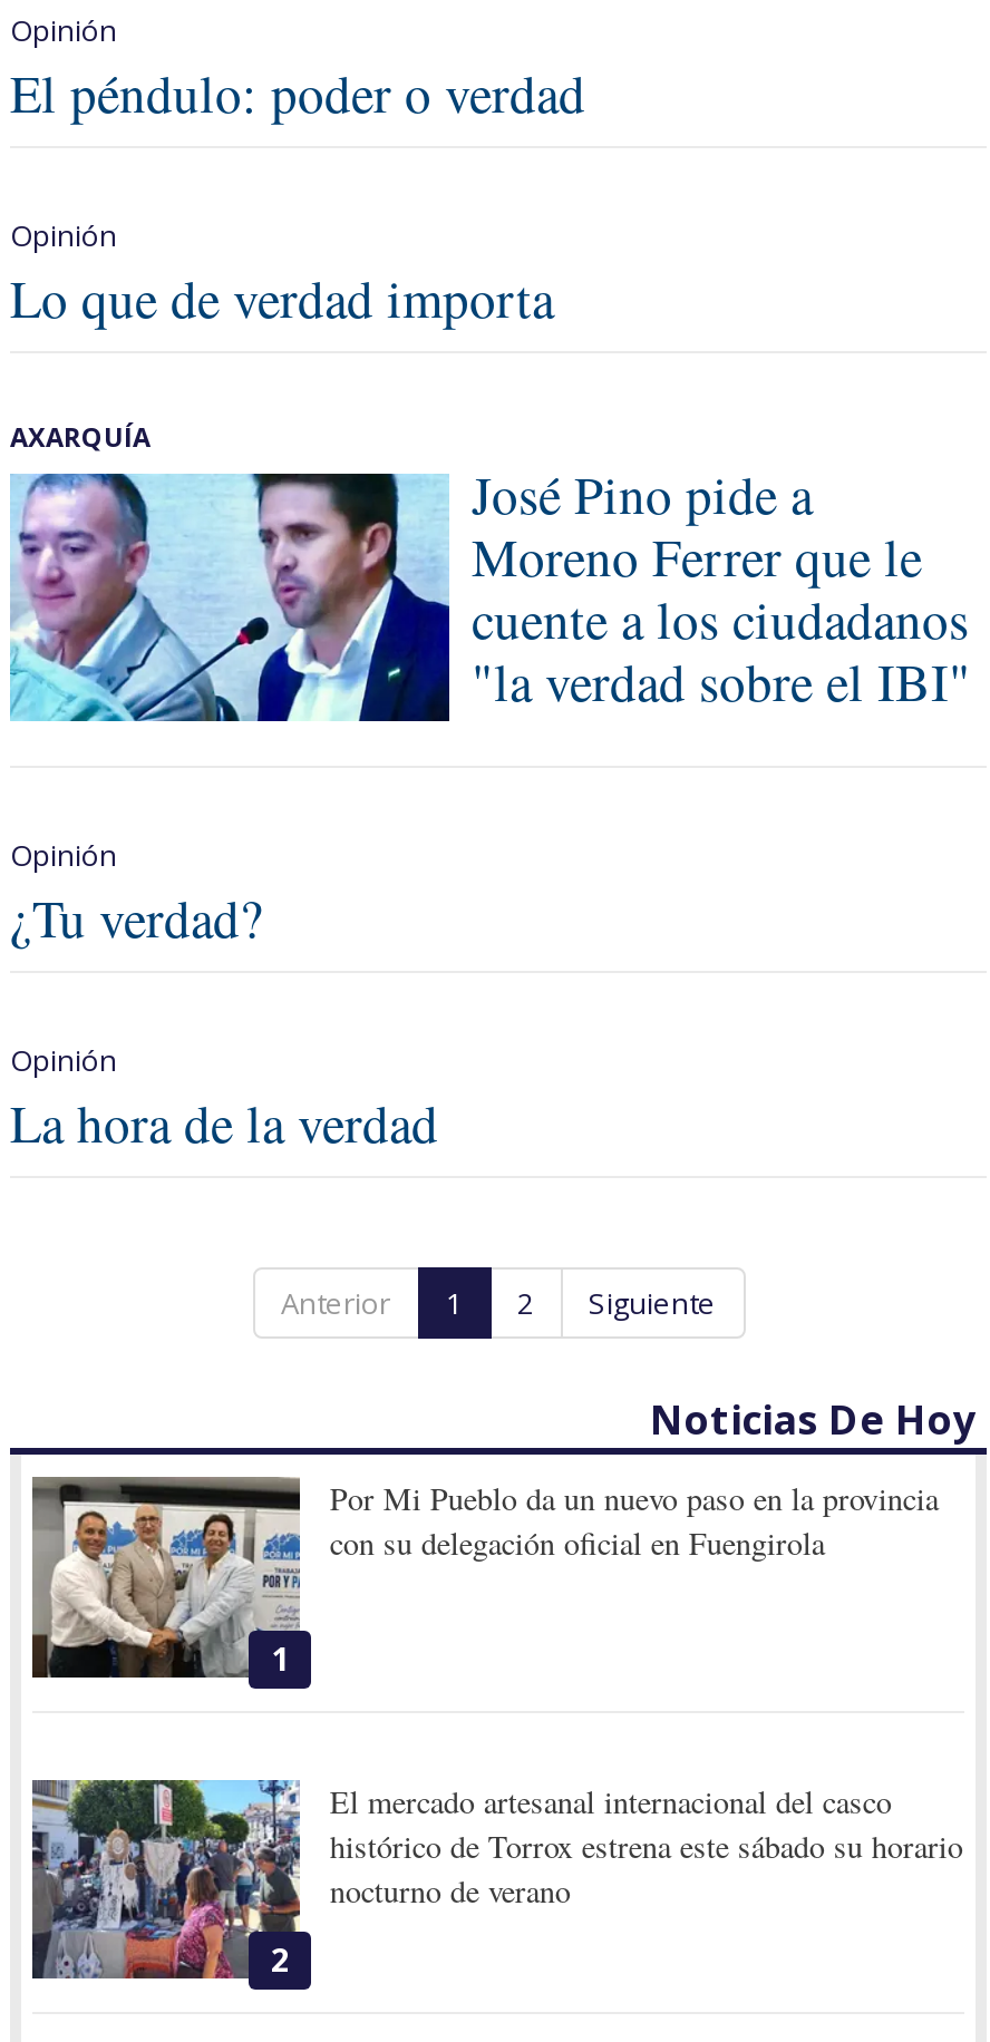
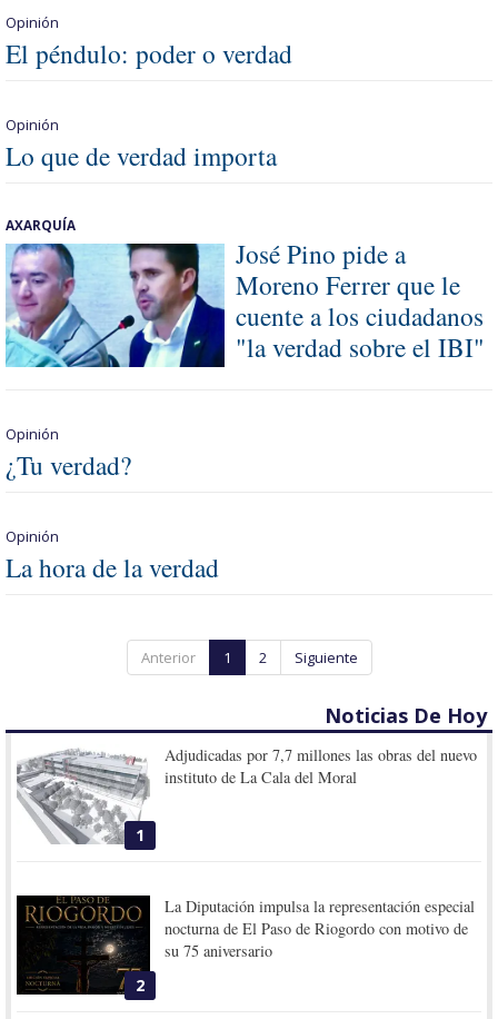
[30,1475,938,1680] [image] | Por Mi Pueblo da un nuevo paso en la provincia | con su delegación oficial en Fuengirola -> [17,744,477,844] [image] | Adjudicadas por 7,7 millones las obras del nuevo | instituto de La Cala del Moral
[30,1778,963,1981] [image] | El mercado artesanal internacional del casco | histórico de Torrox estrena este sábado su horario | nocturno de verano -> [16,894,475,996] [image] | La Diputación impulsa la representación especial | nocturna de El Paso de Riogordo con motivo de | su 75 aniversario

